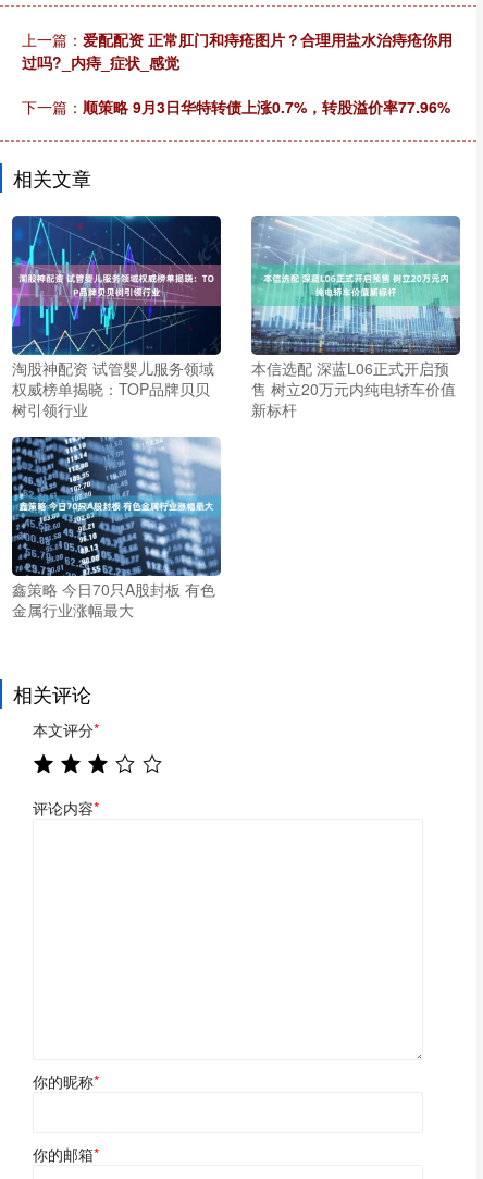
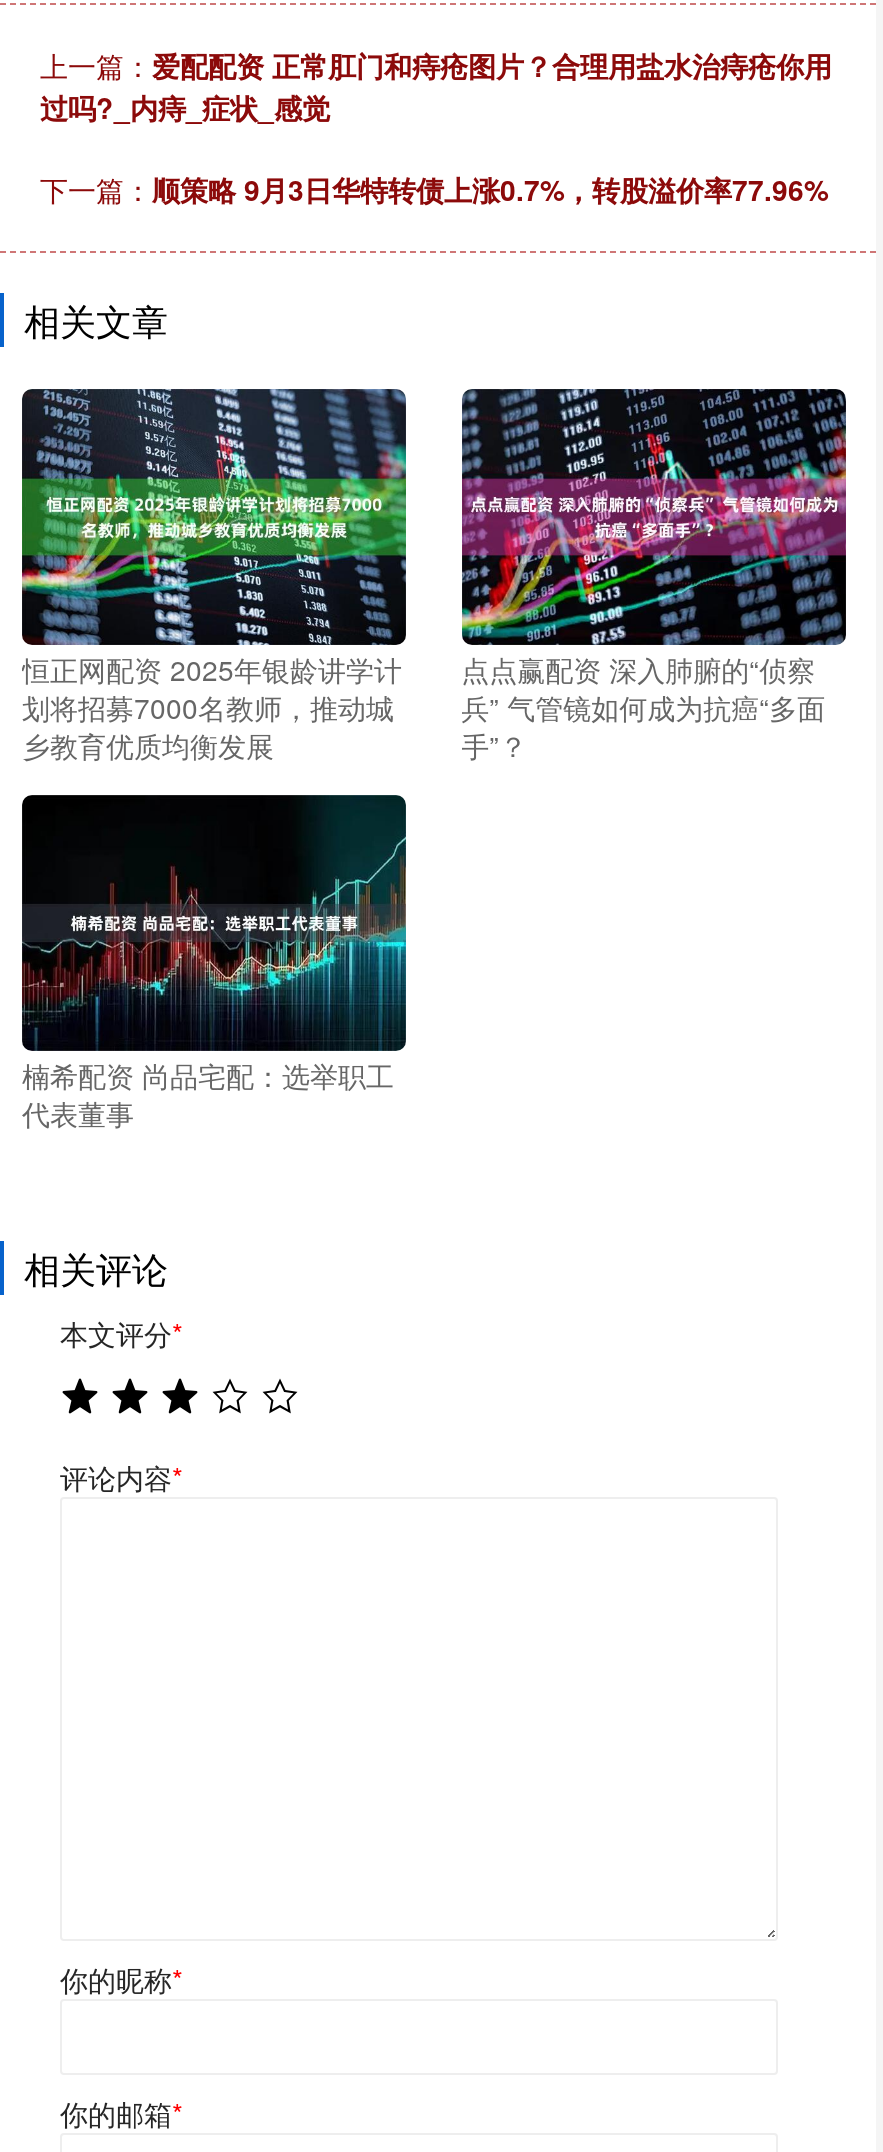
[11,214,222,420] [image] | 淘股神配资 试管婴儿服务领域 | 权威榜单揭晓：TOP品牌贝贝 | 树引领行业 -> [20,387,408,765] [image] | 恒正网配资 2025年银龄讲学计 | 划将招募7000名教师，推动城 | 乡教育优质均衡发展
[250,214,461,420] [image] | 本信选配 深蓝L06正式开启预 | 售 树立20万元内纯电轿车价值 | 新标杆 -> [460,387,848,765] [image] | 点点赢配资 深入肺腑的“侦察 | 兵” 气管镜如何成为抗癌“多面 | 手”？
[11,435,222,621] [image] | 鑫策略 今日70只A股封板 有色 | 金属行业涨幅最大 -> [20,793,408,1133] [image] | 楠希配资 尚品宅配：选举职工 | 代表董事

